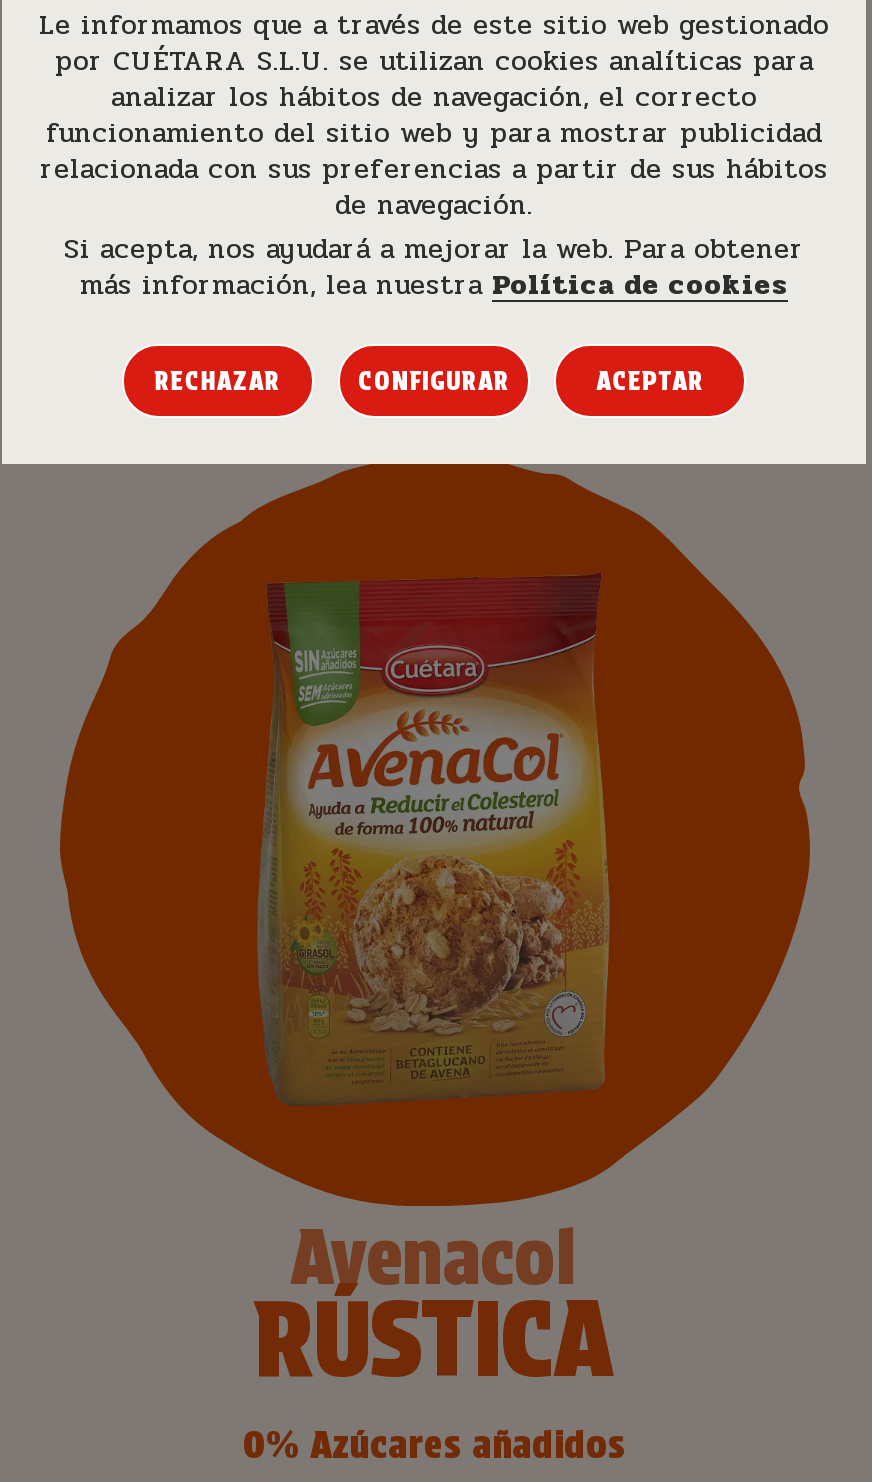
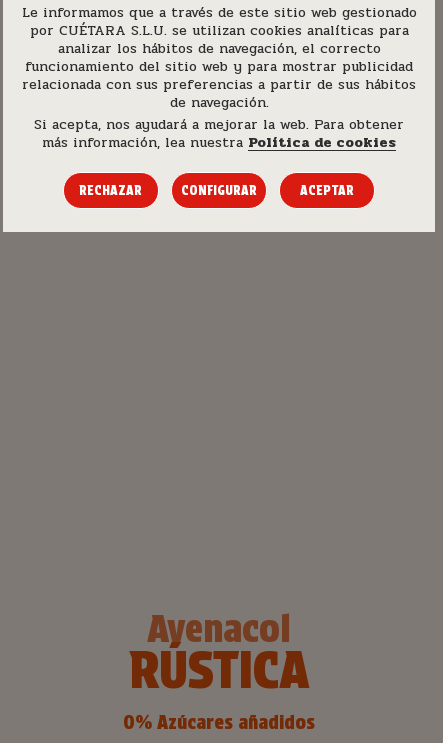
[58,462,812,1206] [image] -> none

